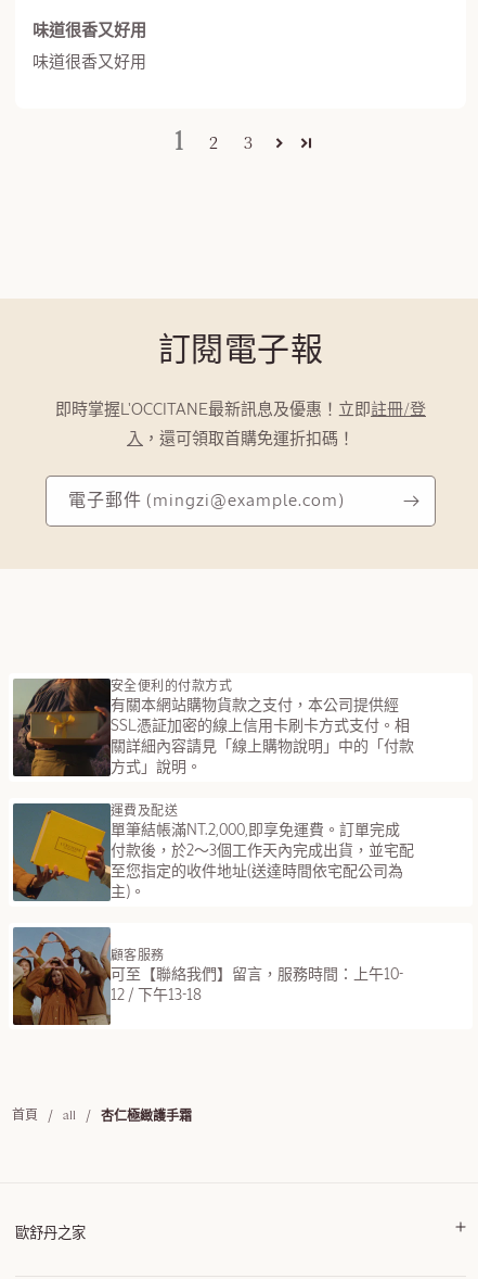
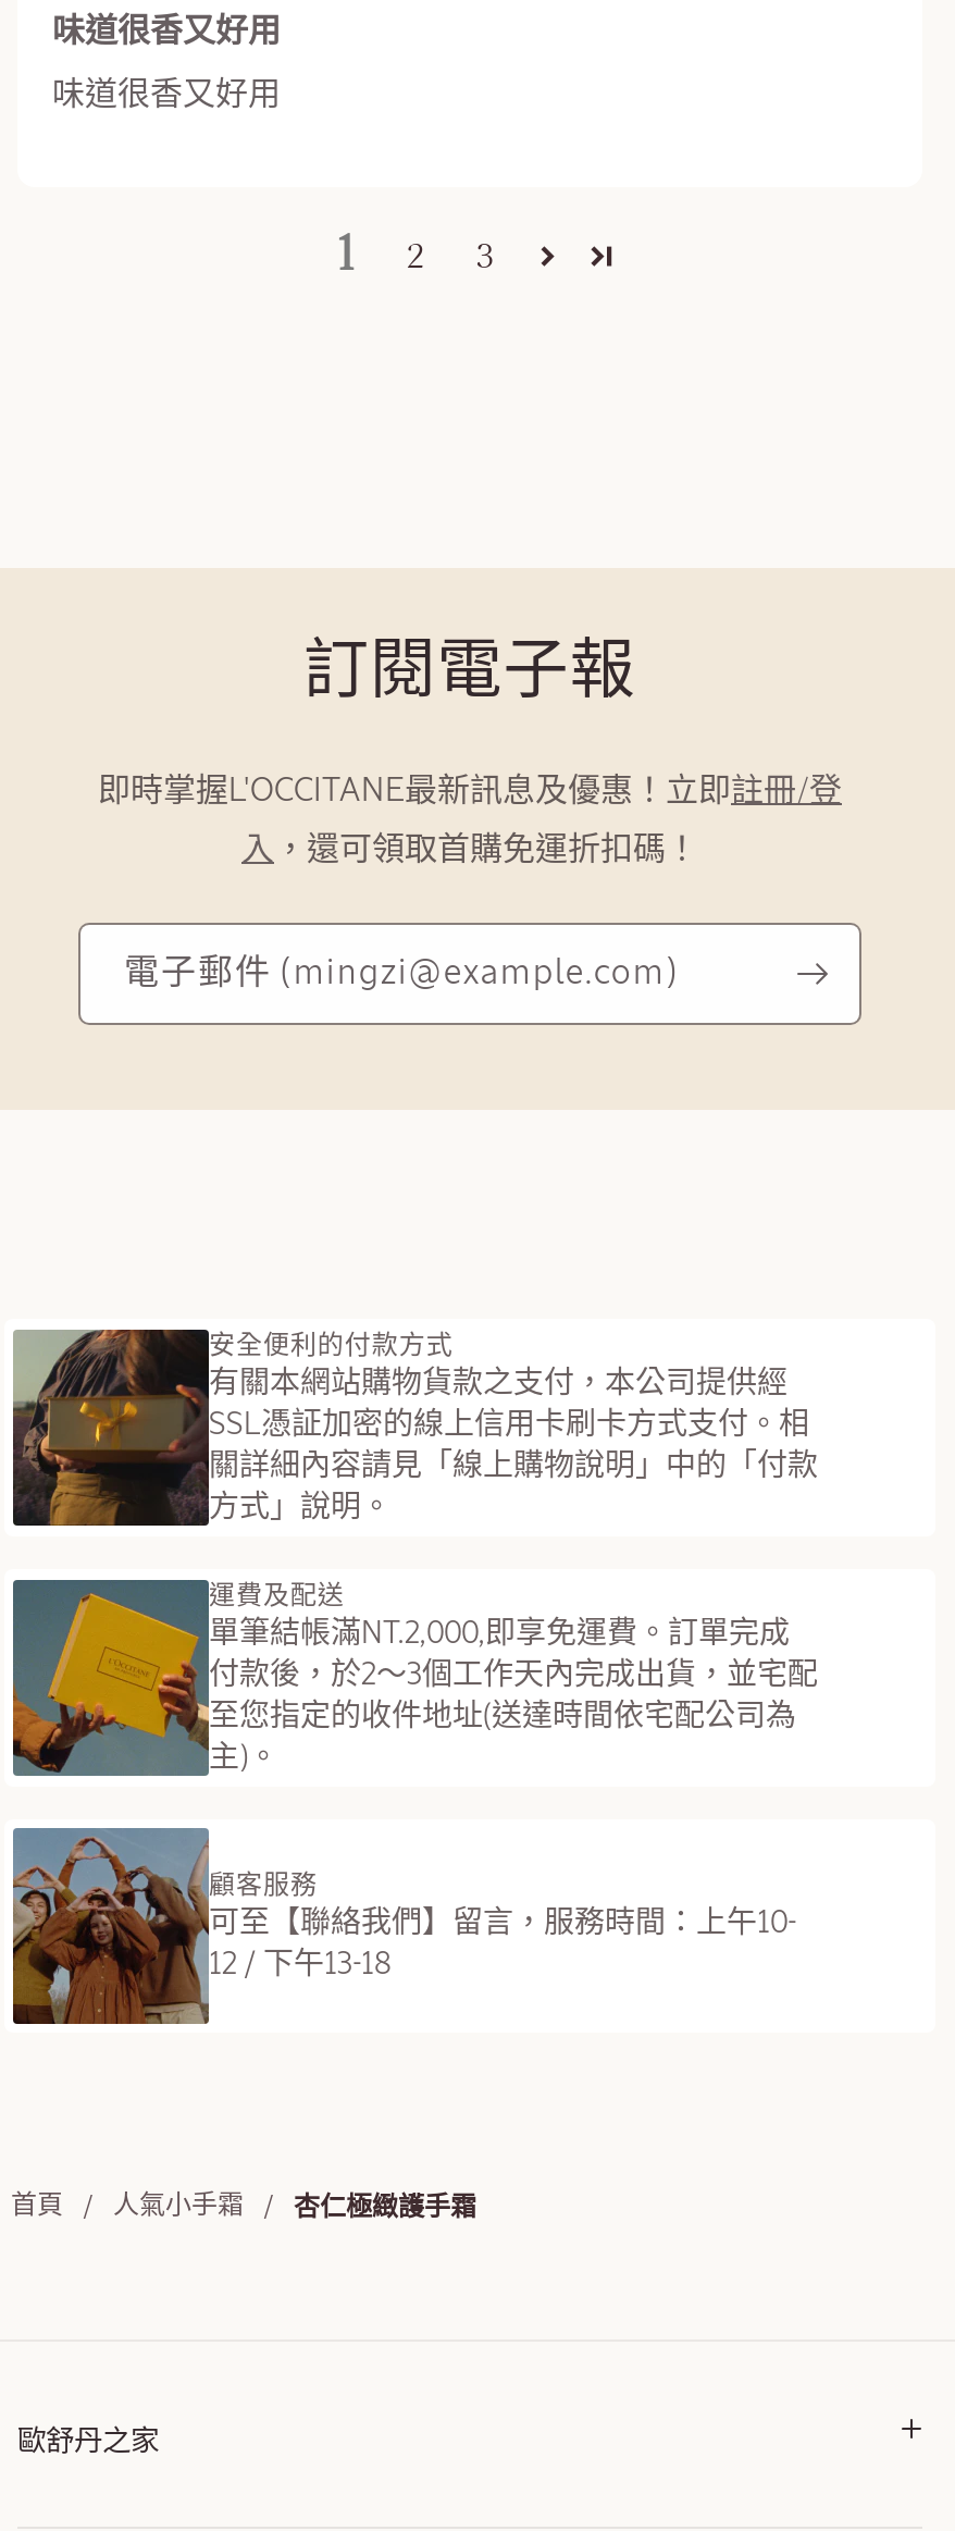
[63,1110,76,1123] all -> [113,2194,244,2220] 人氣小手霜

